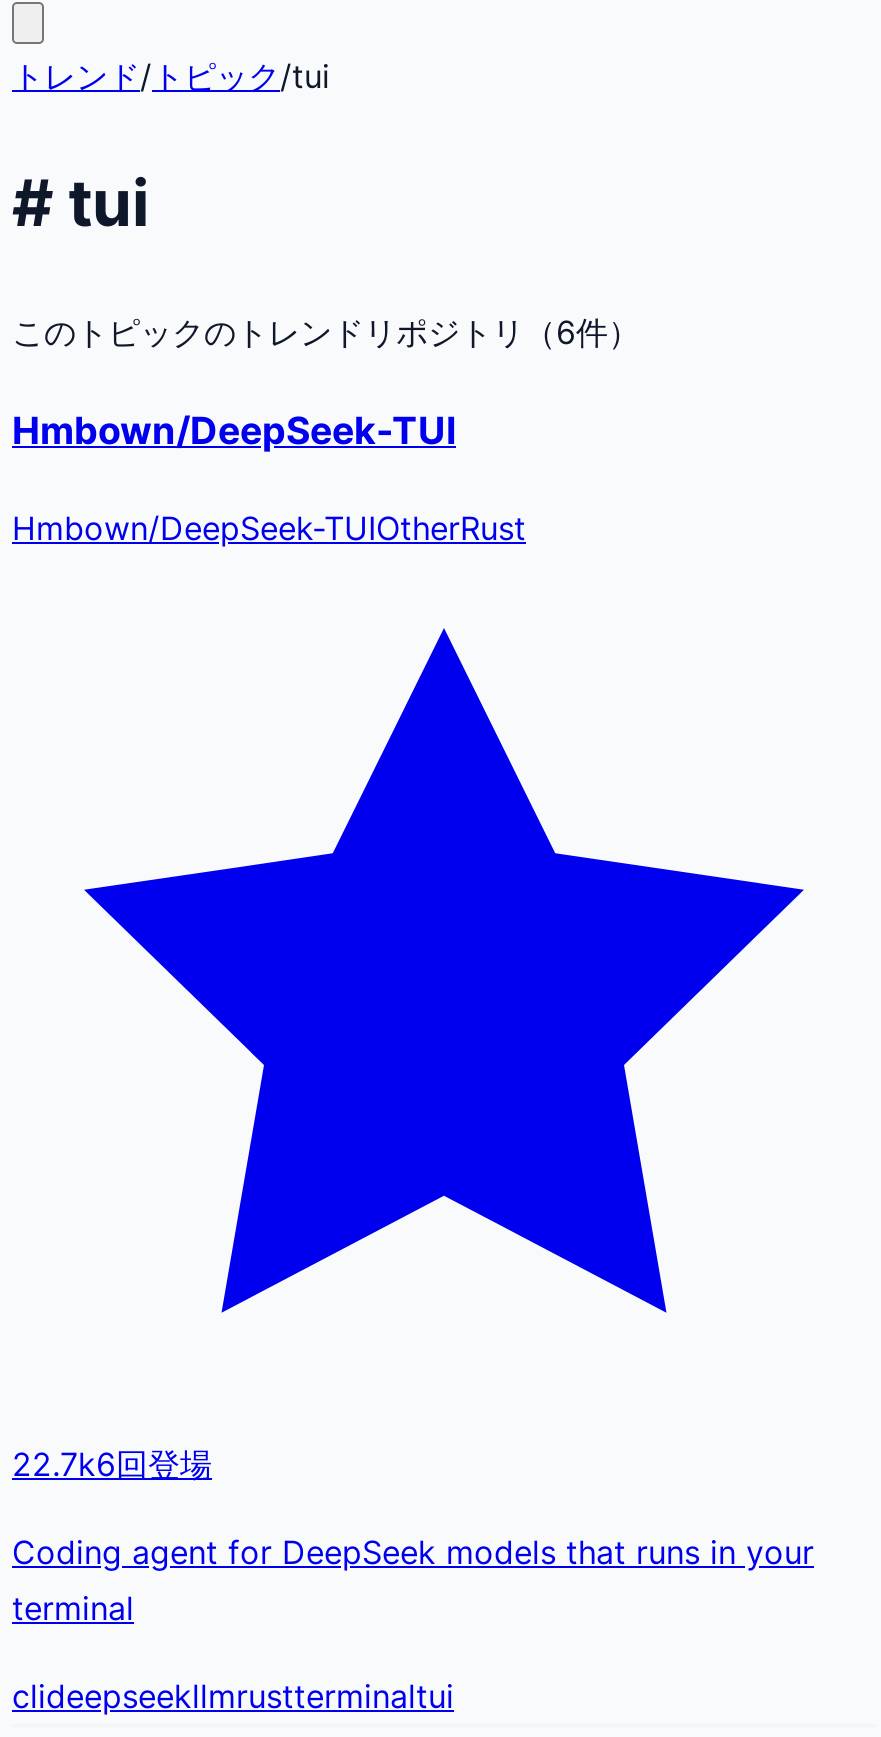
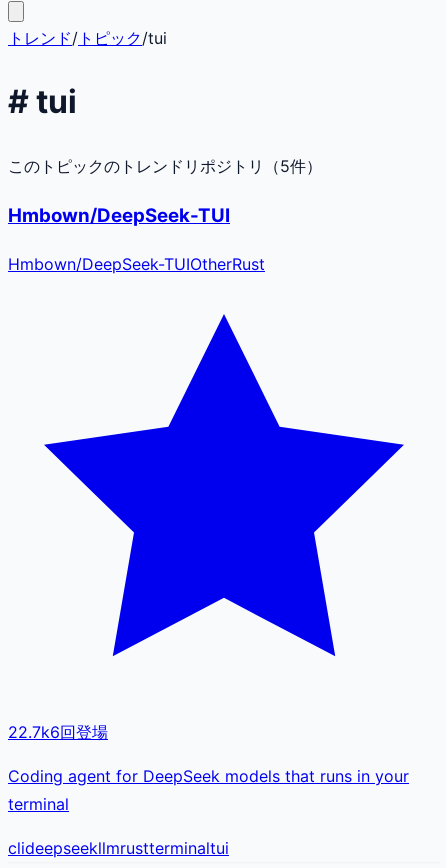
[12,312,640,352] このトピックのトレンドリポジトリ（6件） -> [8,156,322,176] このトピックのトレンドリポジトリ（5件）

